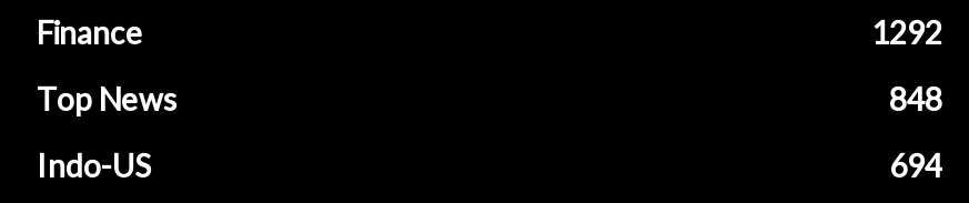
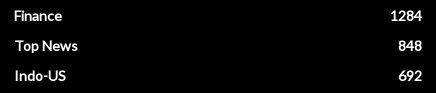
[871,13,942,51] 1292 -> [390,7,422,24] 1284
[889,146,942,184] 694 -> [398,67,422,84] 692

